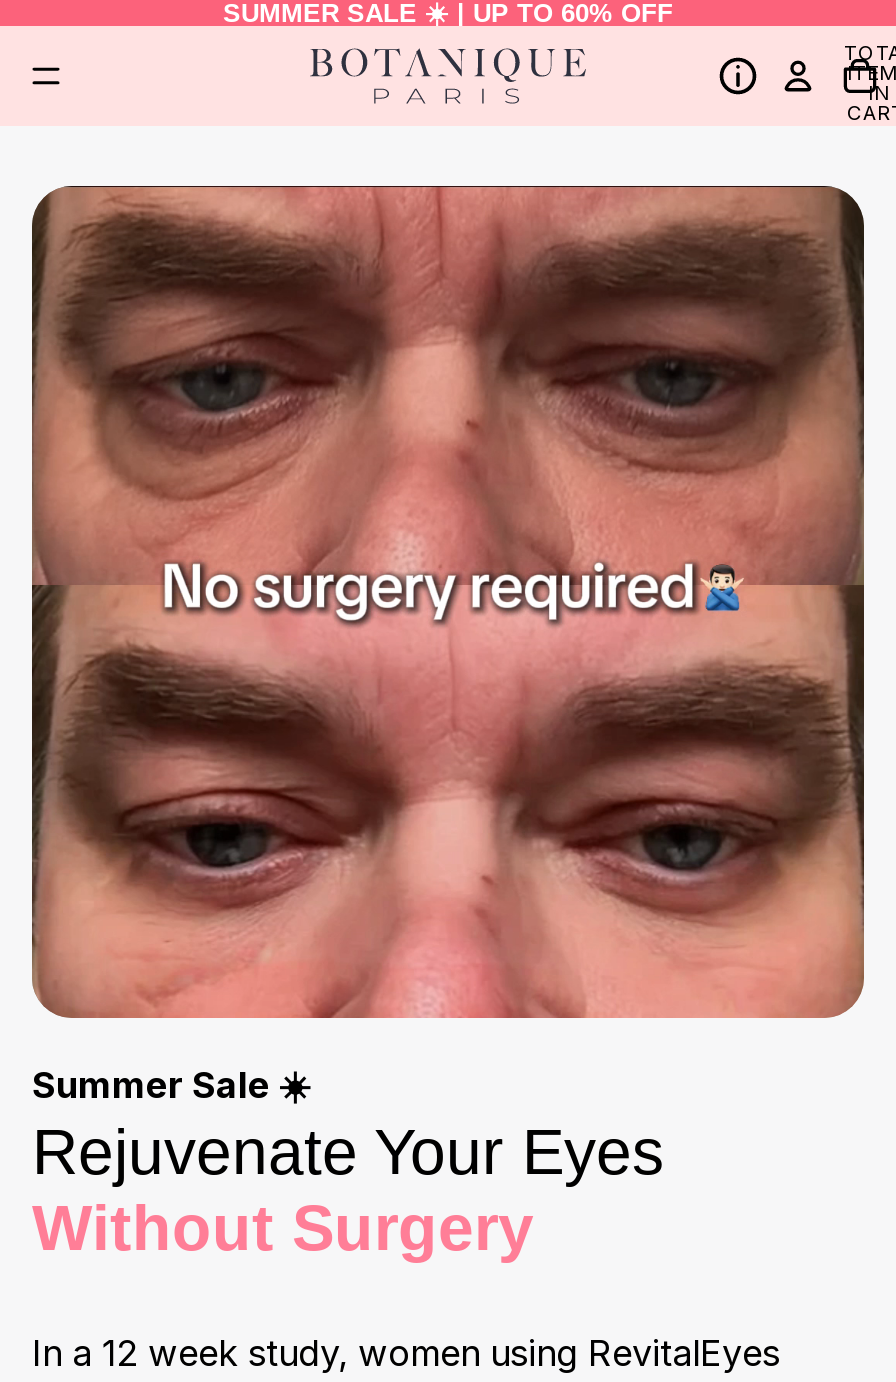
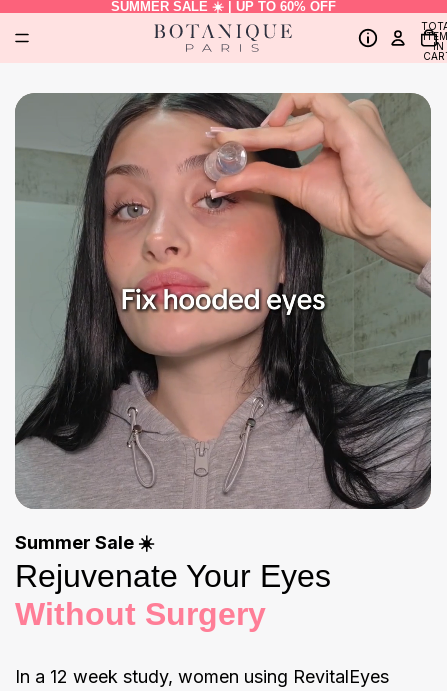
[30,184,866,1020] [image] -> [15,92,432,510] [image]

